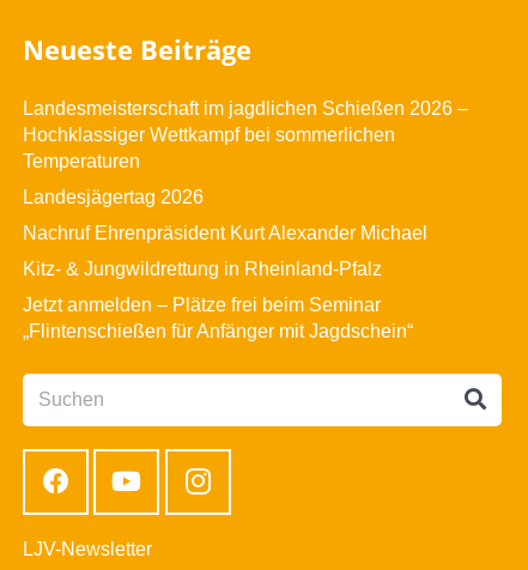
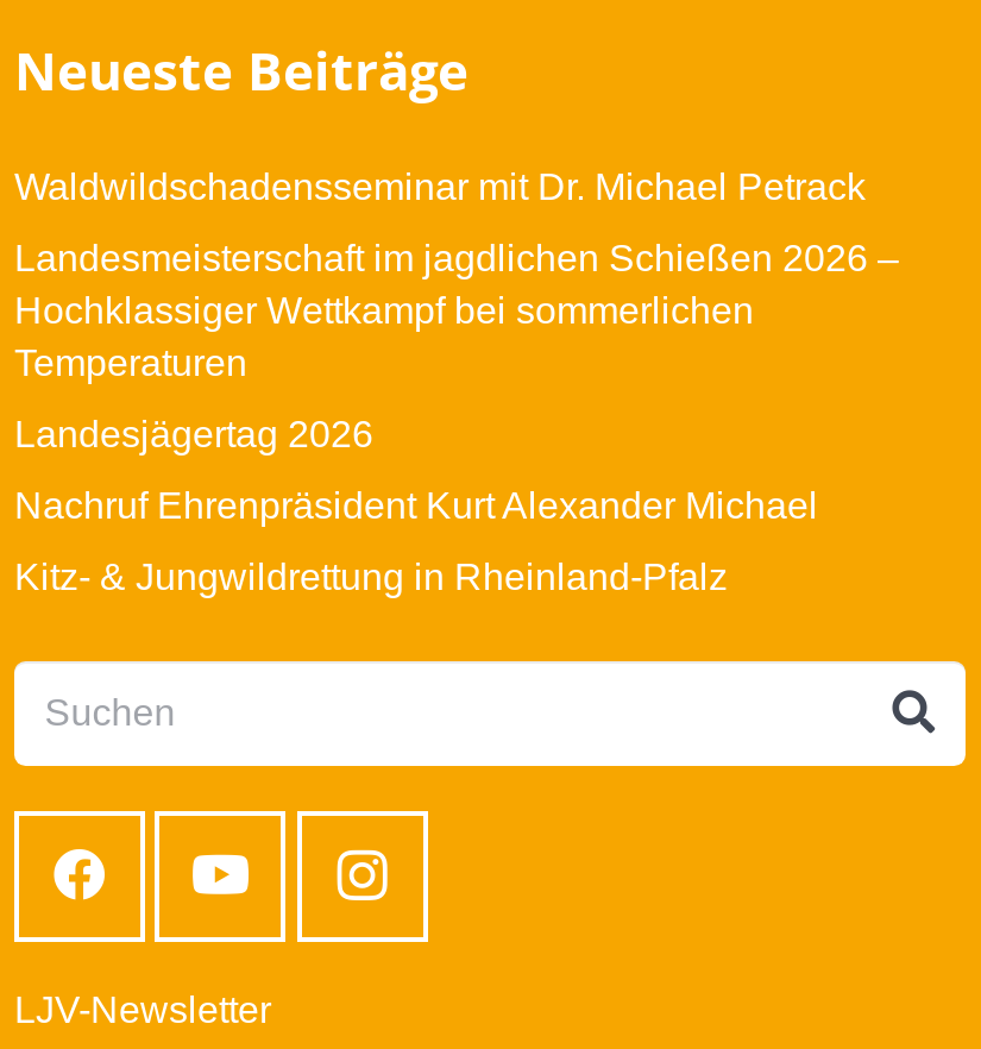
none -> [14,165,866,206] Waldwildschadensseminar mit Dr. Michael Petrack
moved [23,98,468,278] -> [14,237,899,596]: Landesmeisterschaft im jagdlichen Schießen 2026 – | Hochklassiger Wettkampf bei sommerlichen | Temperaturen | Landesjägertag 2026 | Nachruf Ehrenpräsident Kurt Alexander Michael | Kitz- & Jungwildrettung in Rheinland-Pfalz
[23,294,413,341] Jetzt anmelden – Plätze frei beim Seminar | „Flintenschießen für Anfänger mit Jagdschein“ -> none

